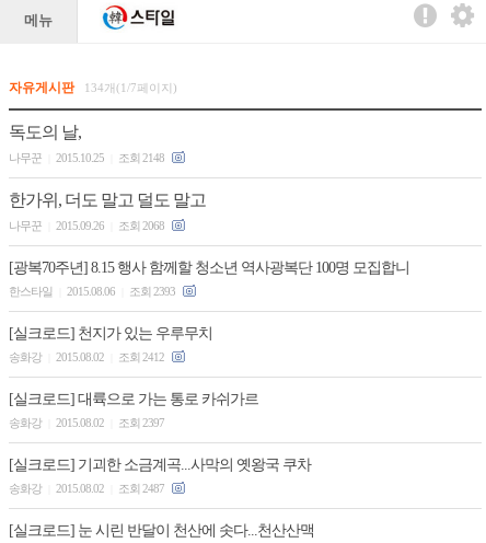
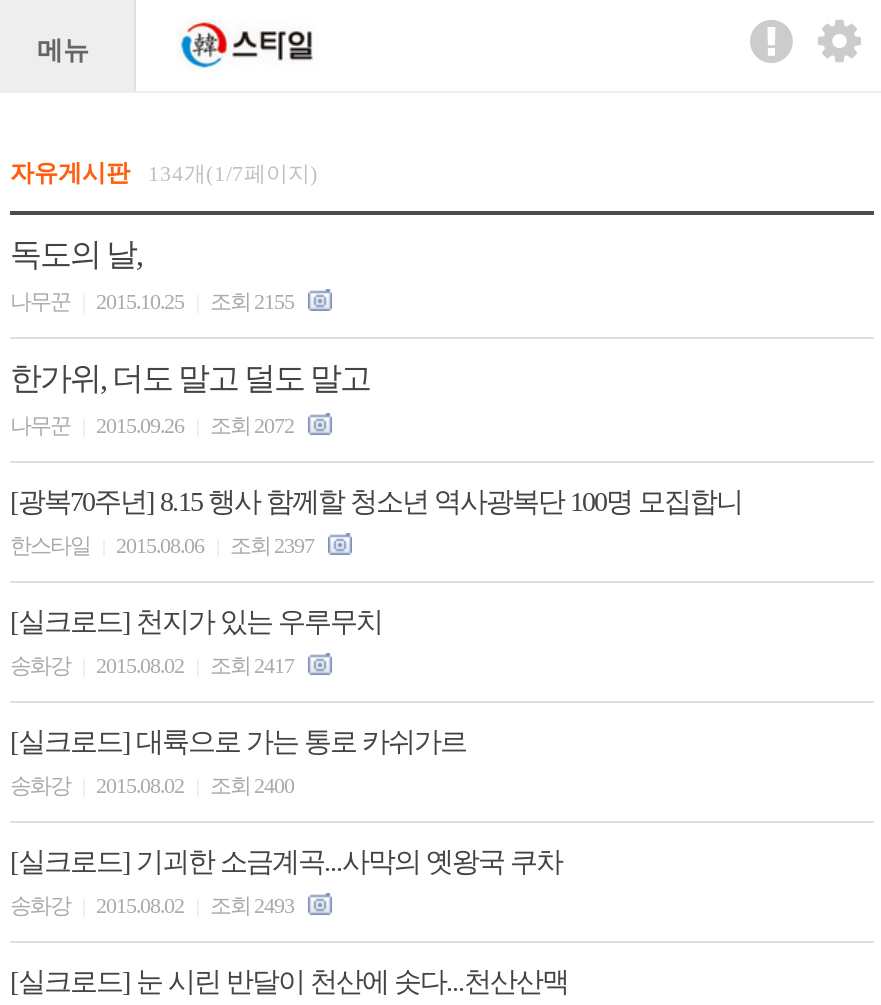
[9,151,166,164] 나무꾼 2015.10.25 조회 2148 -> [10,289,298,313] 나무꾼 2015.10.25 조회 2155
[9,219,166,232] 나무꾼 2015.09.26 조회 2068 -> [10,413,298,437] 나무꾼 2015.09.26 조회 2072
[9,285,177,298] 한스타일 2015.08.06 조회 2393 -> [10,533,318,557] 한스타일 2015.08.06 조회 2397
[9,350,166,363] 송화강 2015.08.02 조회 2412 -> [10,653,298,677] 송화강 2015.08.02 조회 2417
[9,416,164,429] 송화강 2015.08.02 조회 2397 -> [10,773,294,797] 송화강 2015.08.02 조회 2400
[9,482,166,495] 송화강 2015.08.02 조회 2487 -> [10,893,298,917] 송화강 2015.08.02 조회 2493

